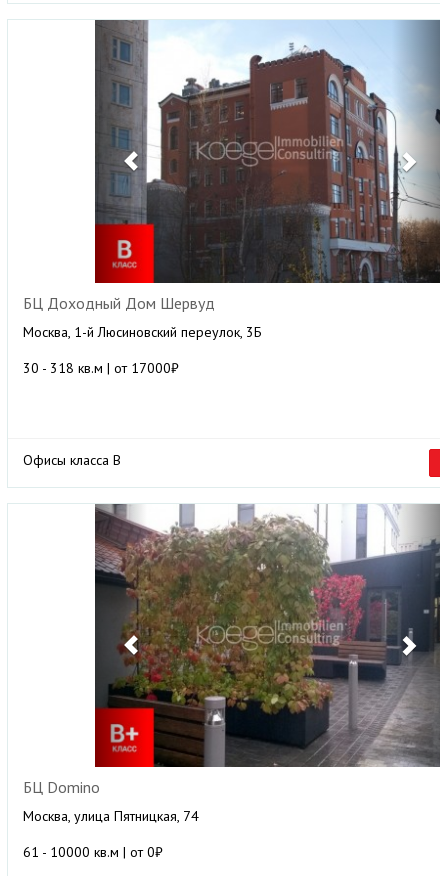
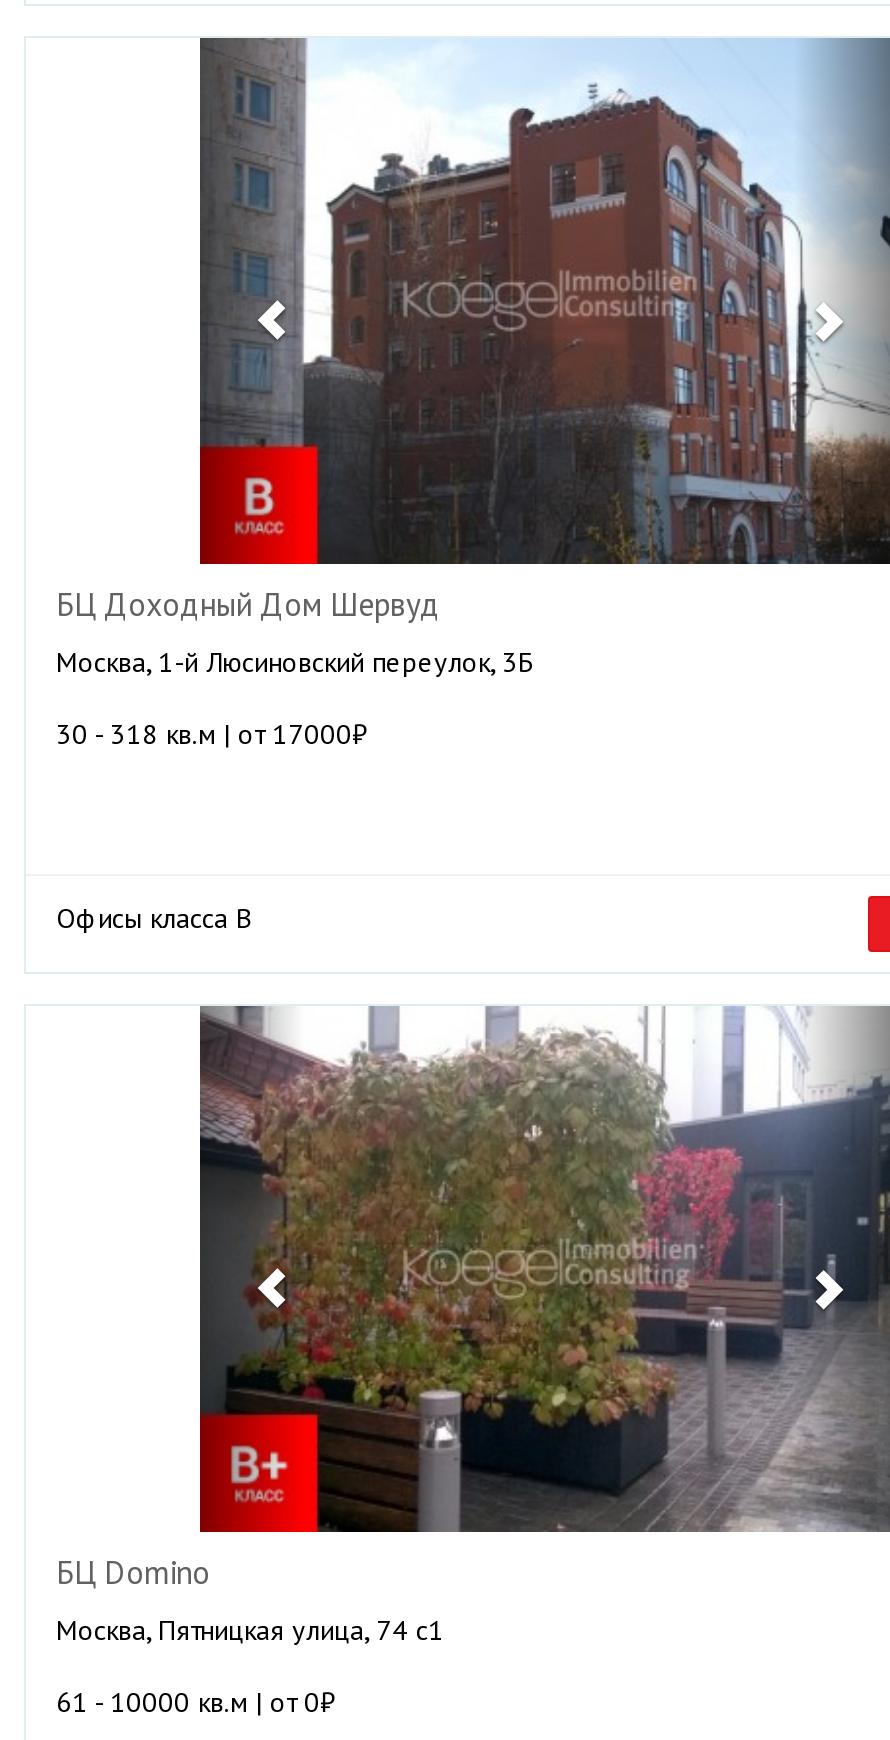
[23,807,199,825] Москва, улица Пятницкая, 74 -> [56,1612,444,1648] Москва, Пятницкая улица, 74 с1

